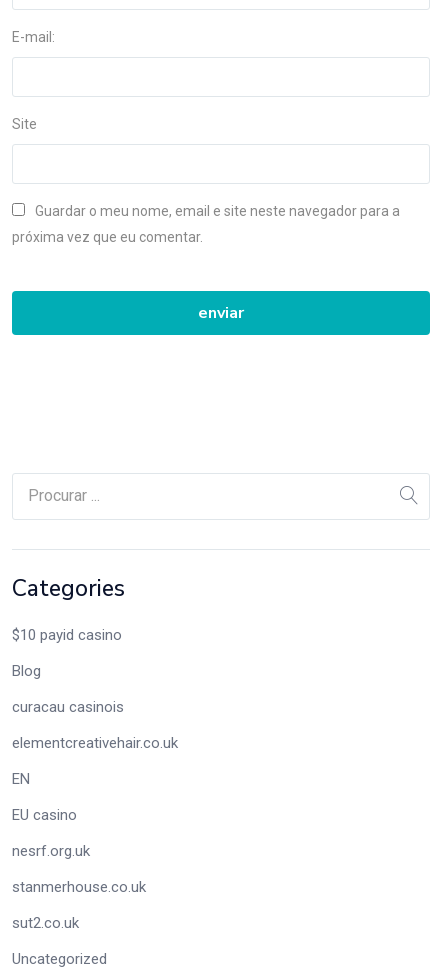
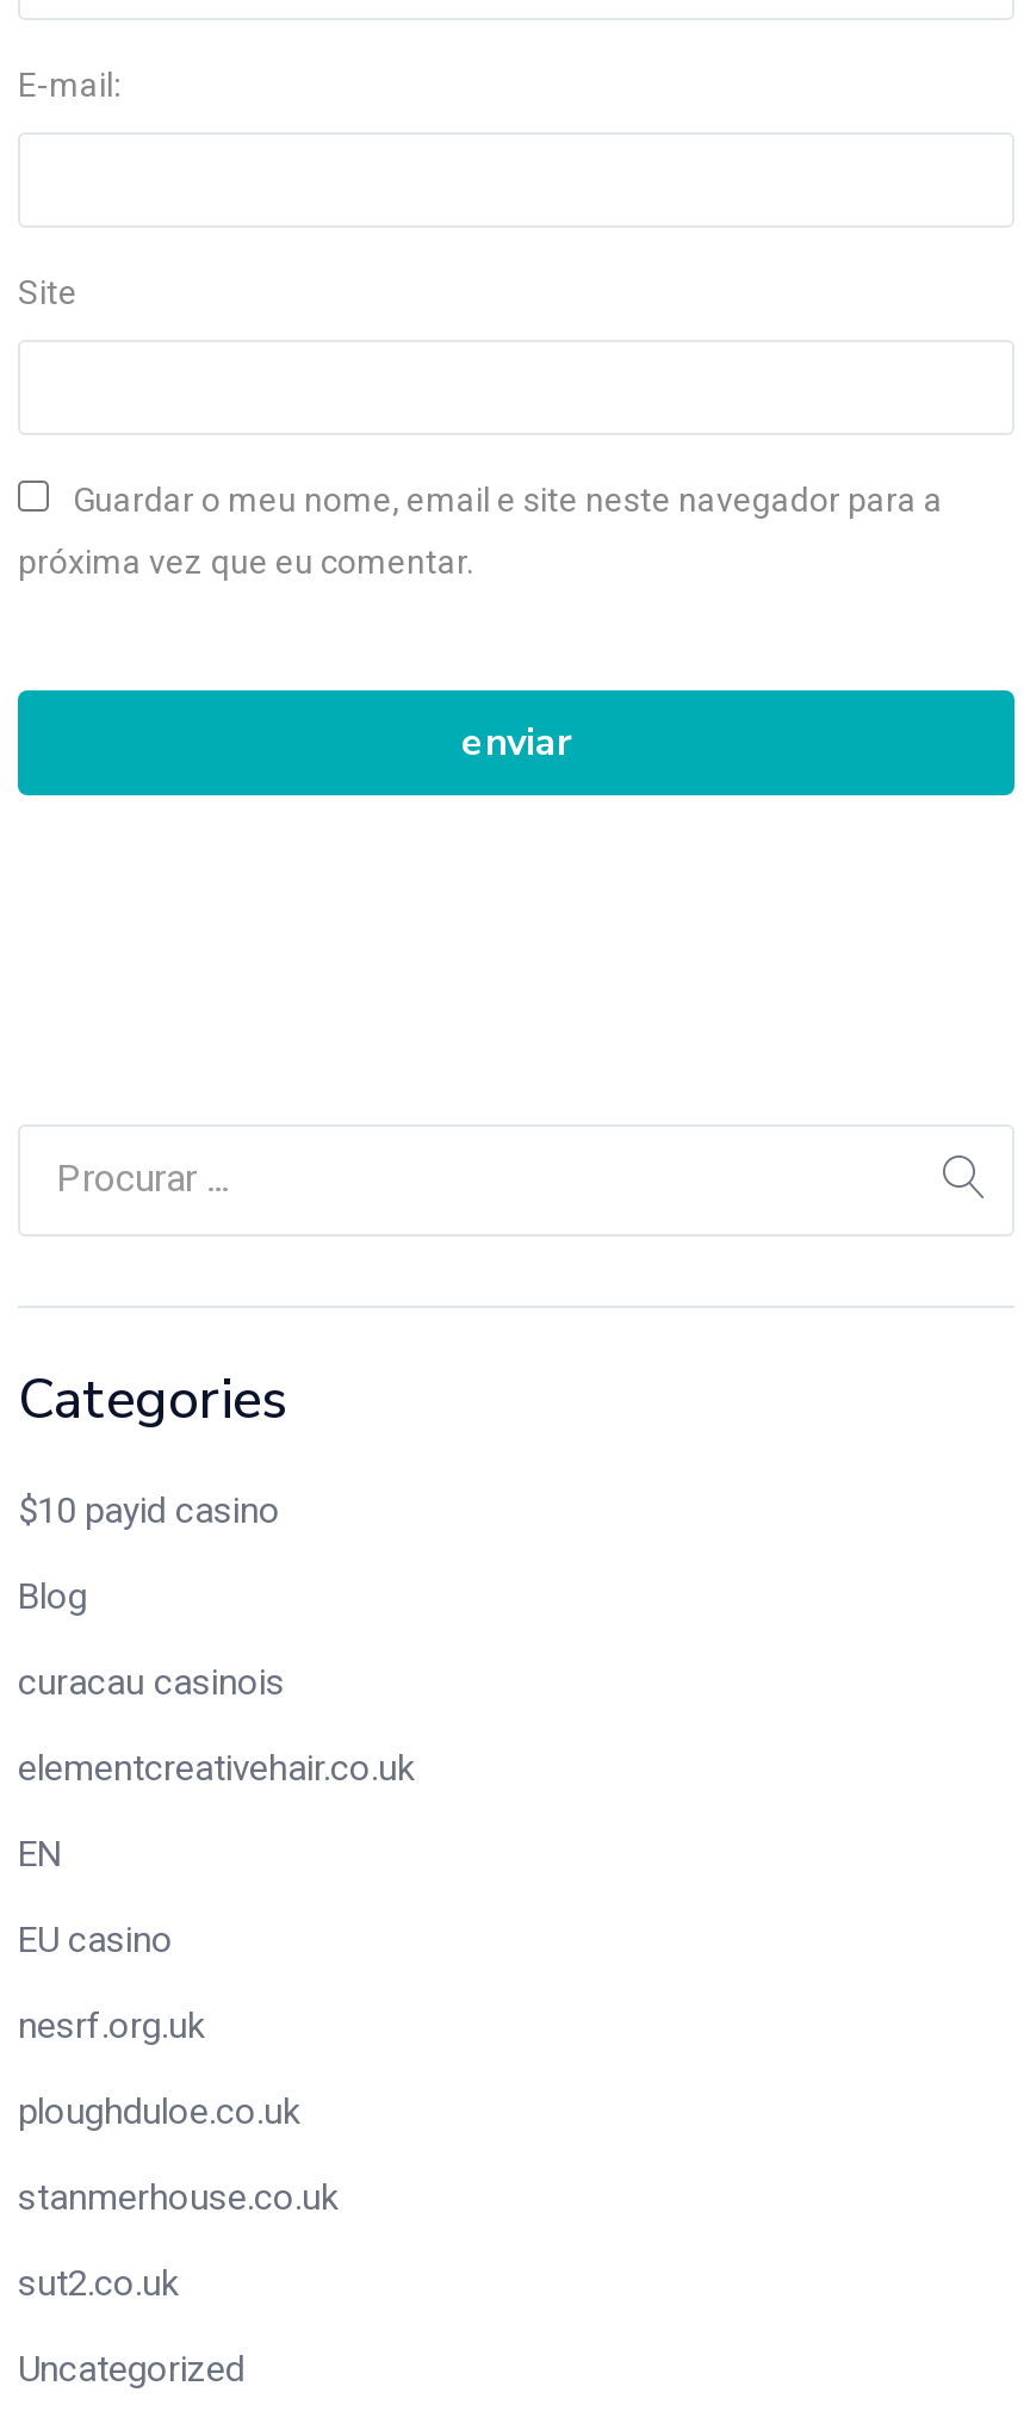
none -> [18,2090,299,2133] ploughduloe.co.uk

